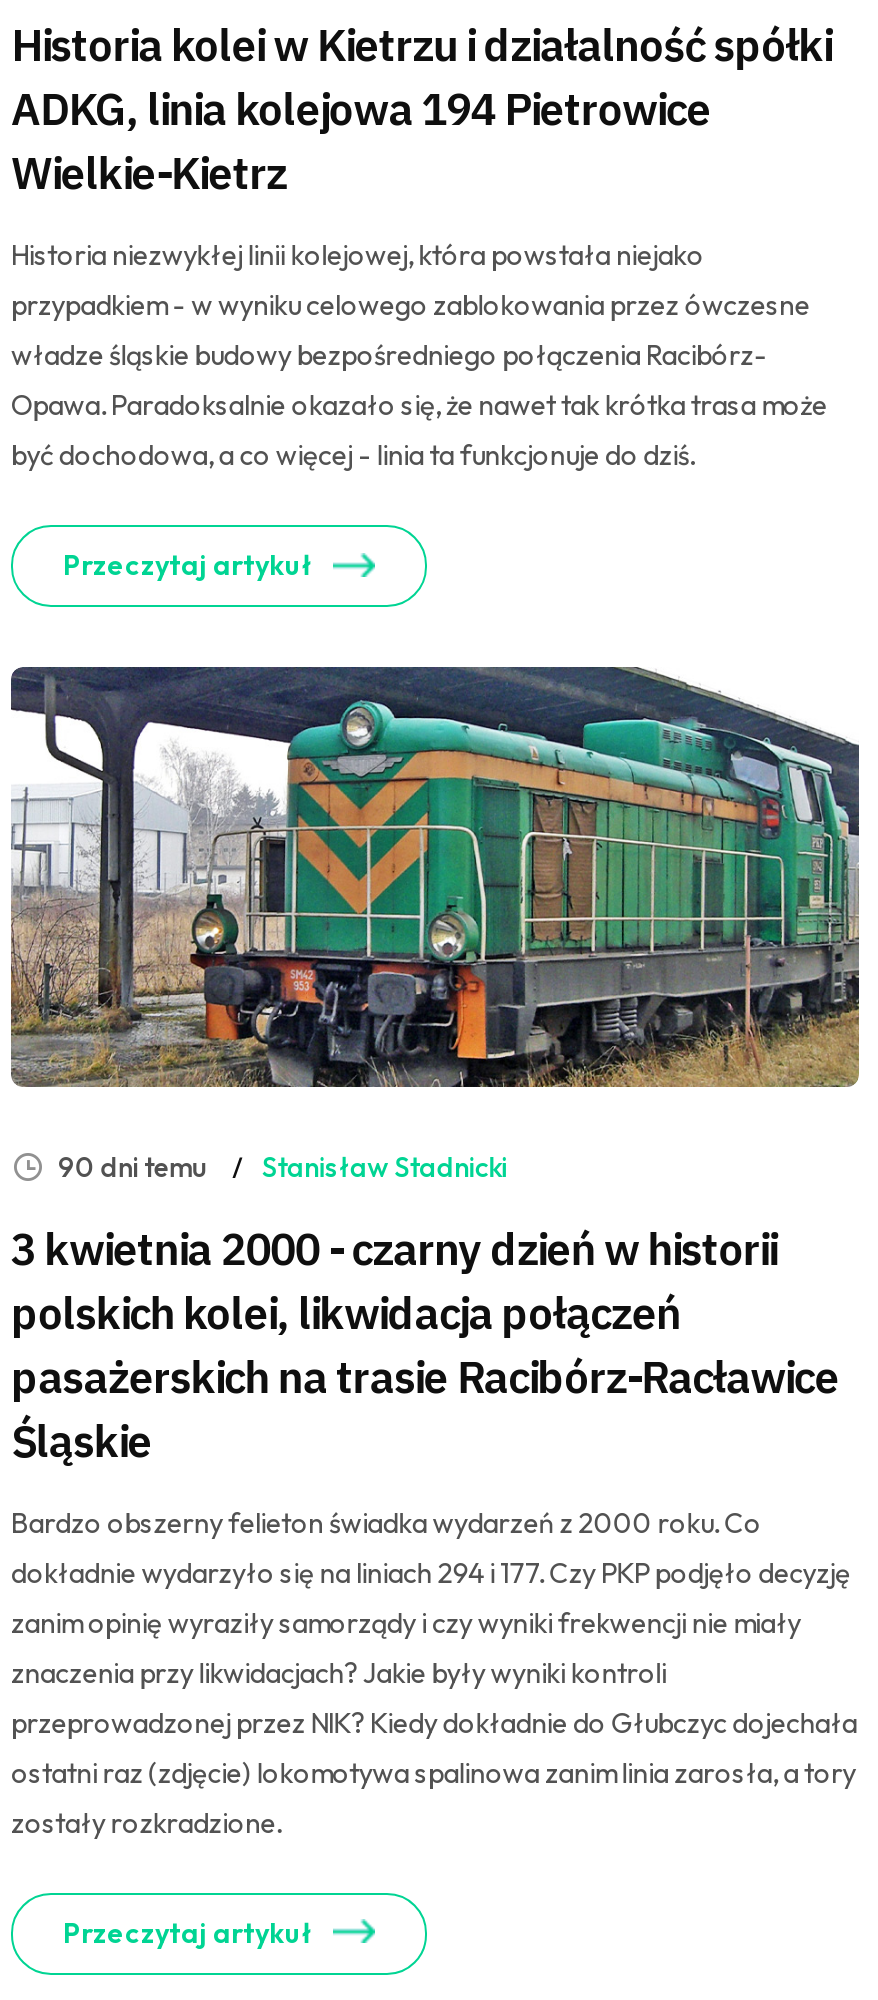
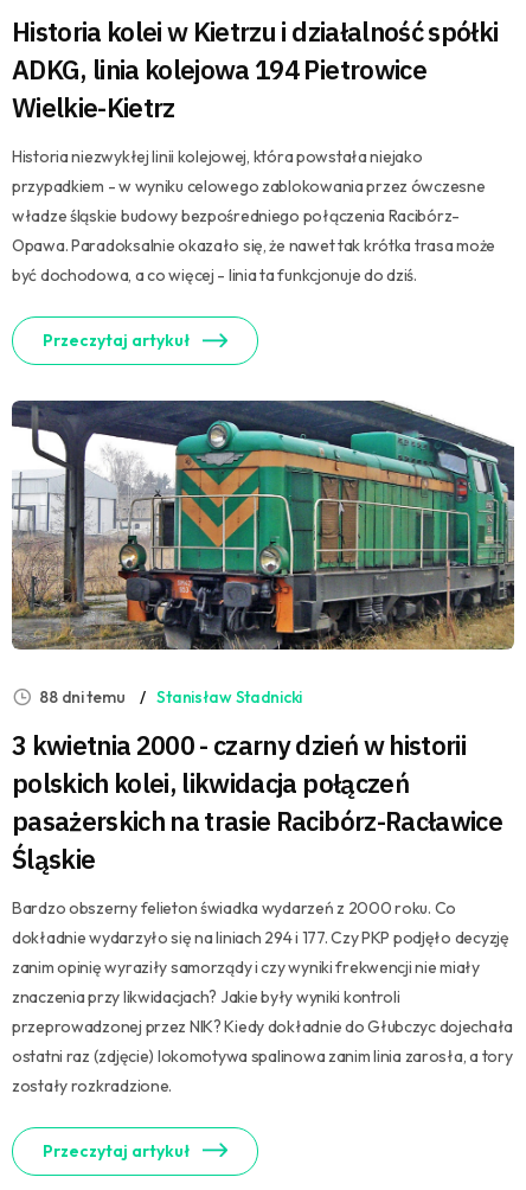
[52,1148,507,1184] 90 dni temu Stanisław Stadnicki -> [36,686,302,707] 88 dni temu Stanisław Stadnicki

